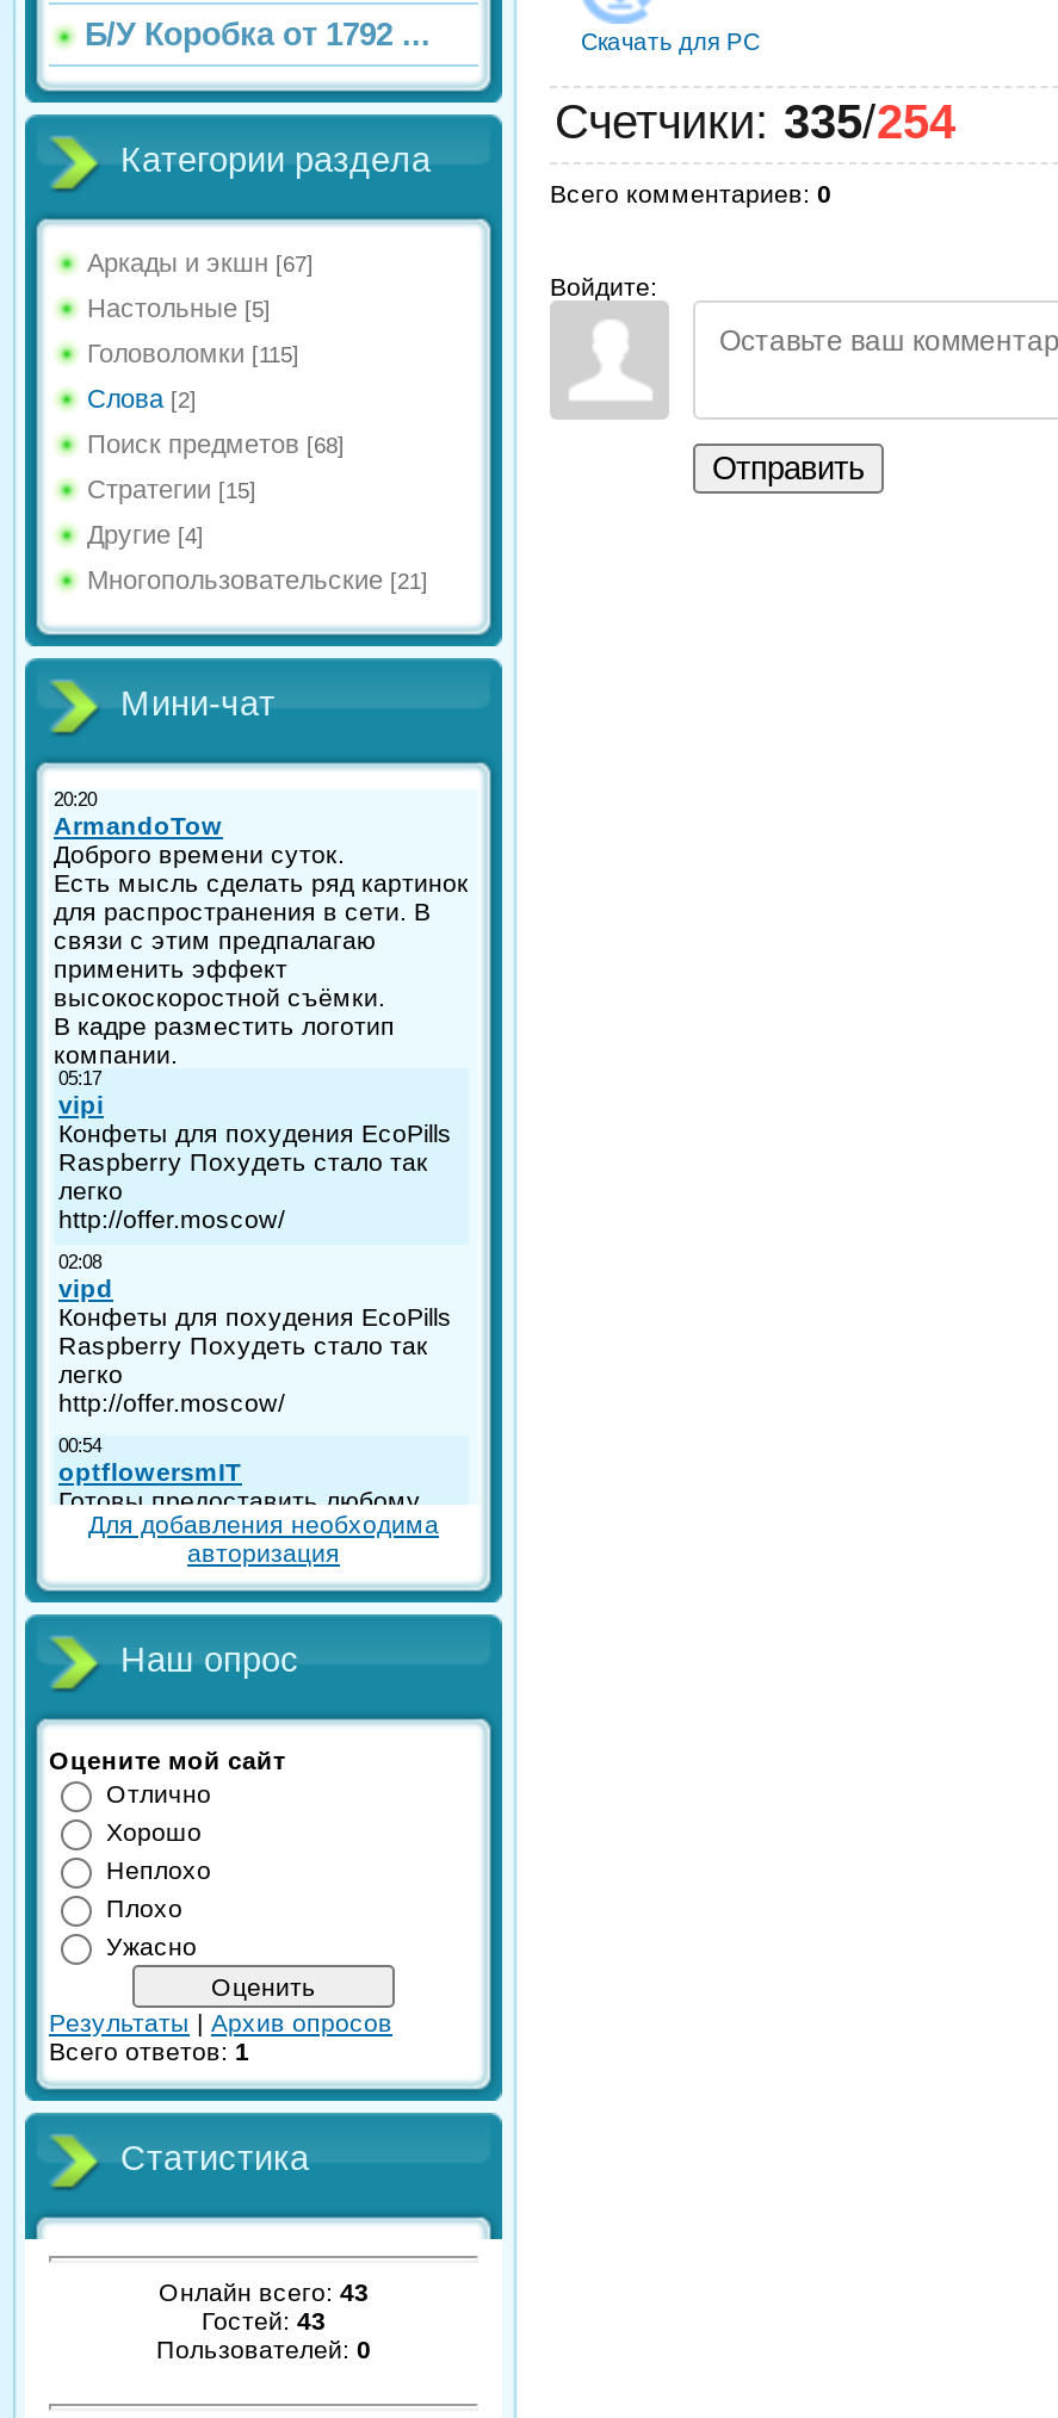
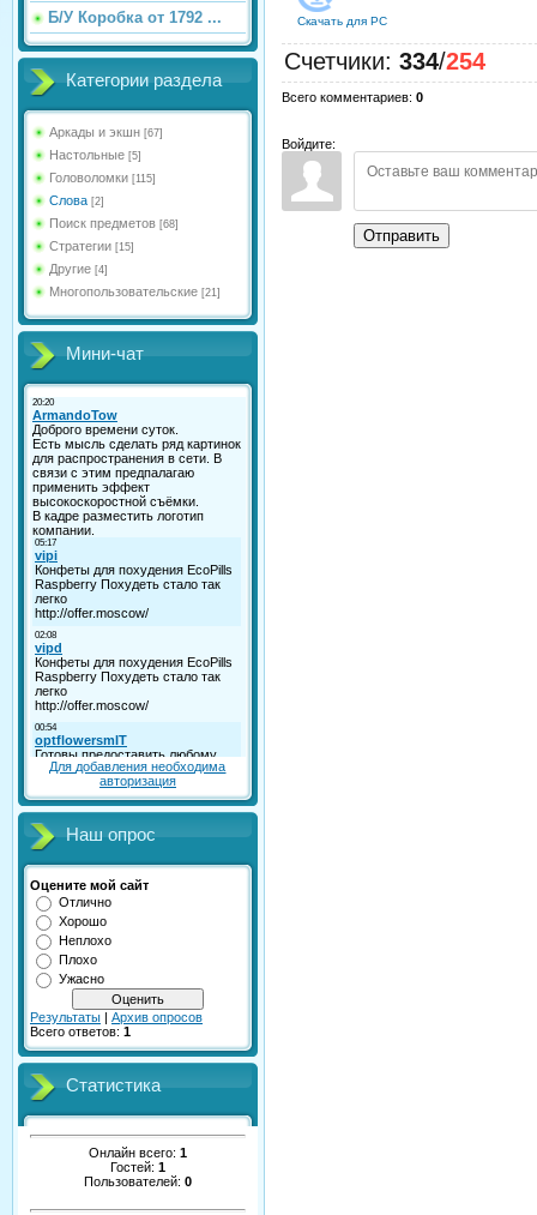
[555,96,955,149] Счетчики: 335/254 -> [284,48,485,75] Счетчики: 334/254
[159,2277,369,2305] Онлайн всего: 43 -> [89,1145,187,1159] Онлайн всего: 1
[202,2305,326,2334] Гостей: 43 -> [110,1159,165,1174] Гостей: 1

